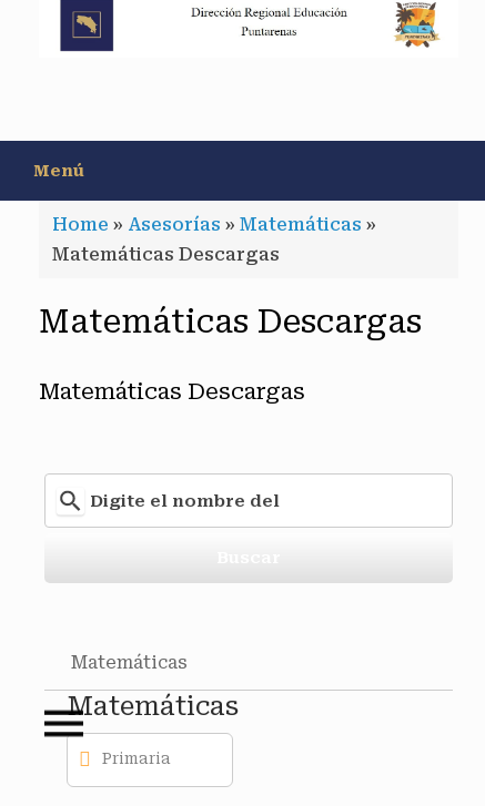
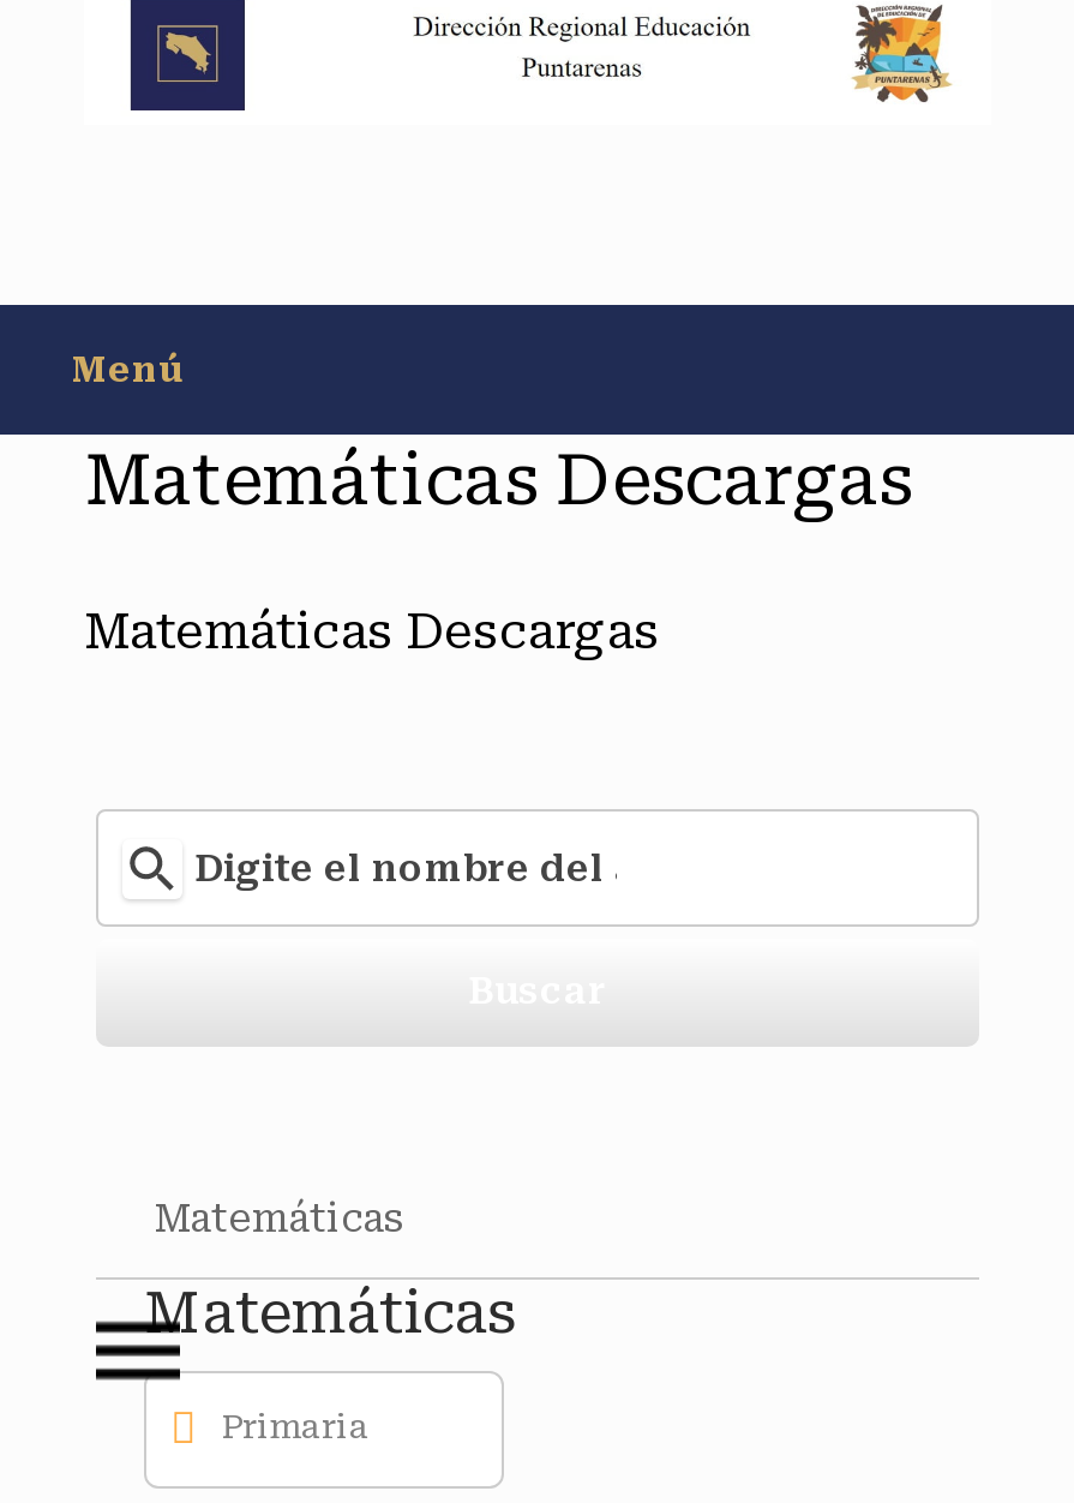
[52,214,376,265] Home» Asesorías» Matemáticas» | Matemáticas Descargas -> none

